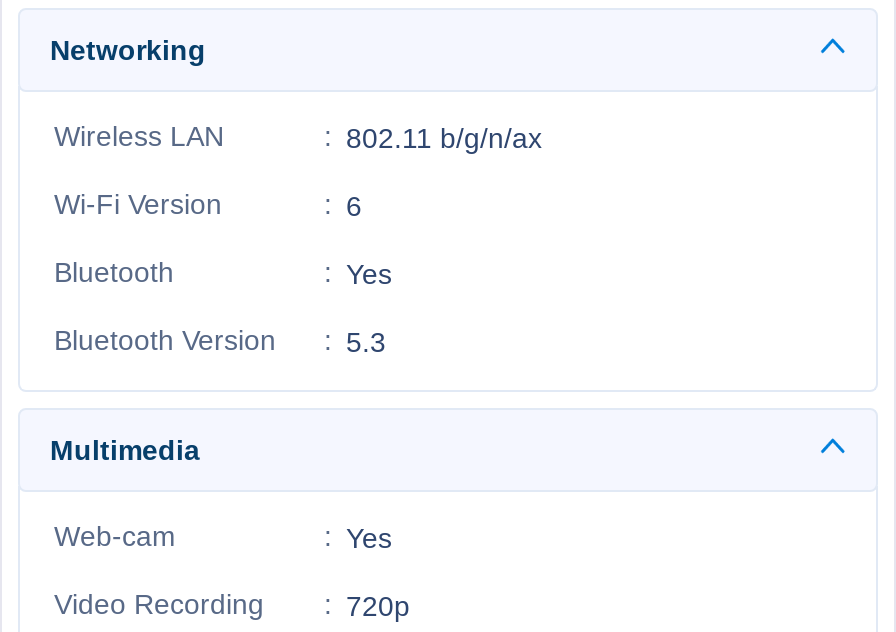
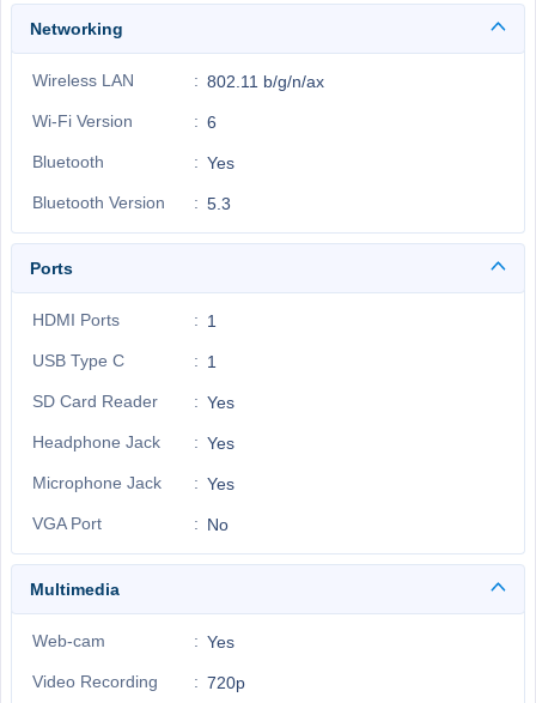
none -> [30,259,234,534] Ports | HDMI Ports | 1 | USB Type C | 1 | SD Card Reader | Yes | Headphone Jack | Yes | Microphone Jack | Yes | VGA Port | No

